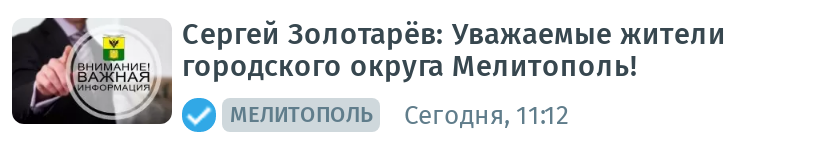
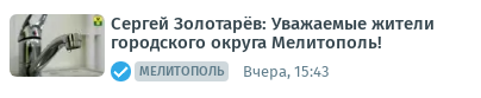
[12,18,568,129] [image] | МЕЛИТОПОЛЬ Сегодня, 11:12 -> [10,14,329,80] [image] | МЕЛИТОПОЛЬ Вчера, 15:43

